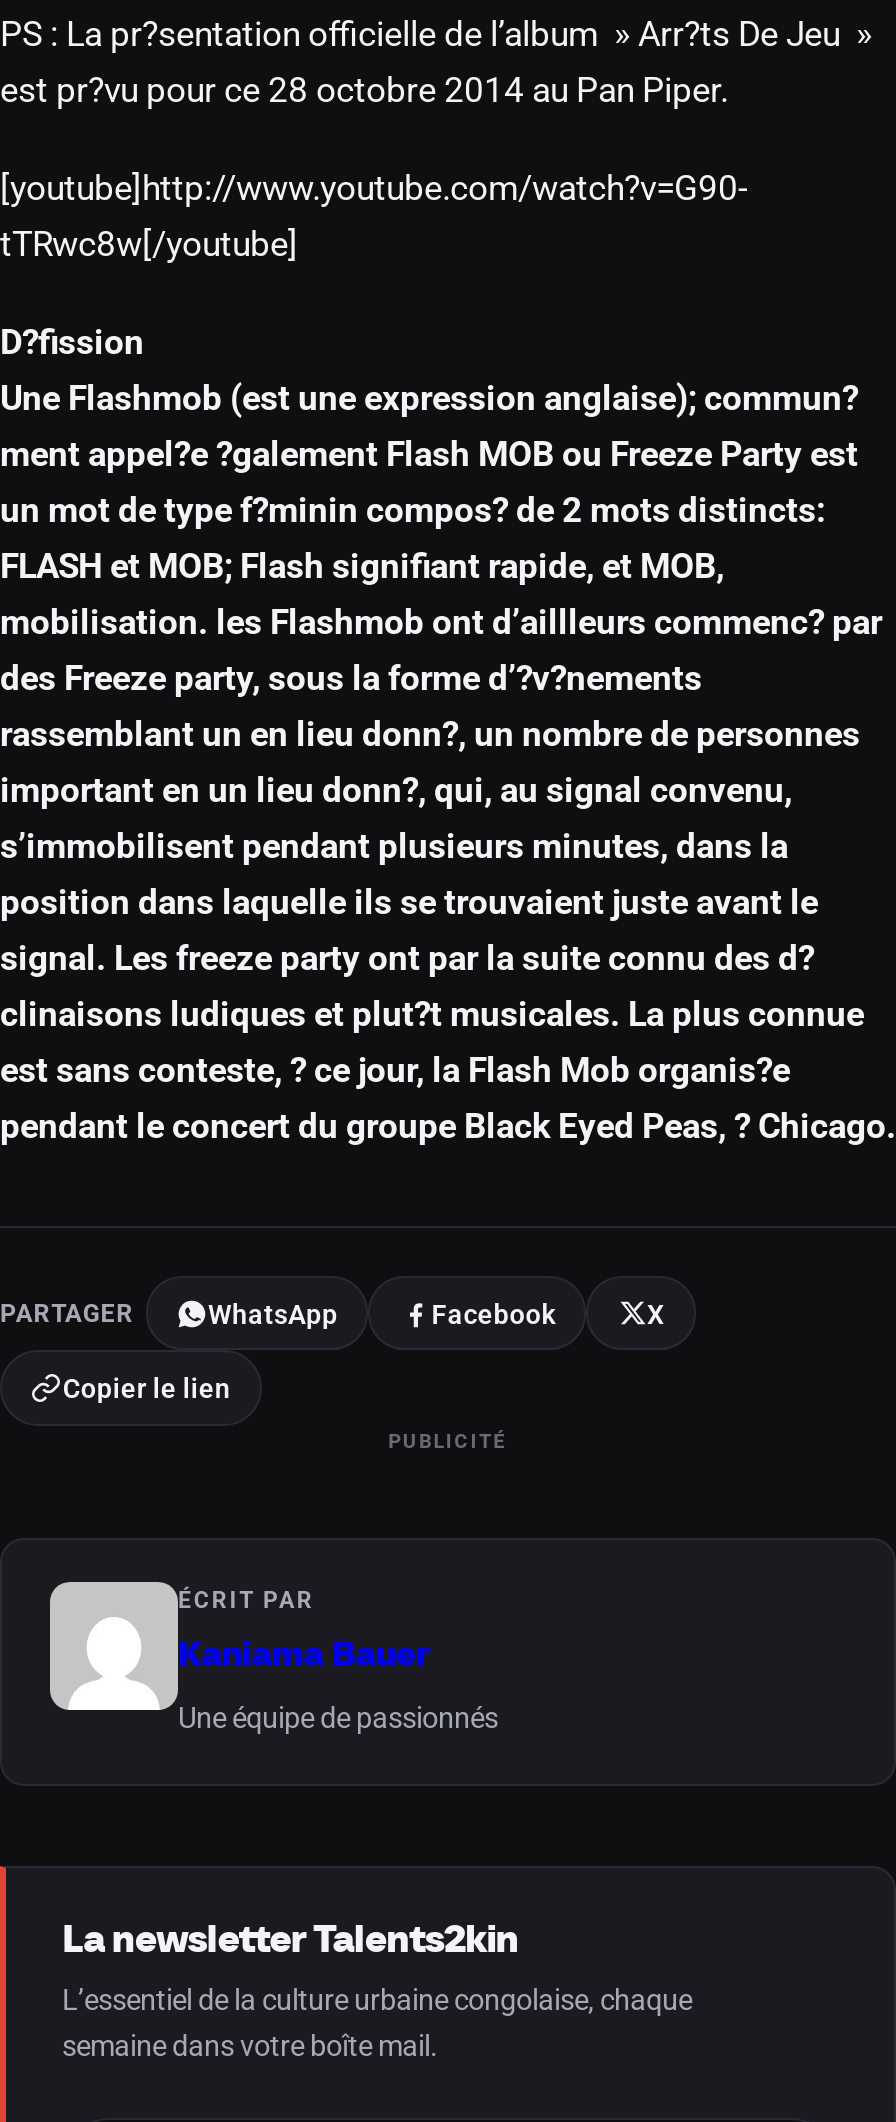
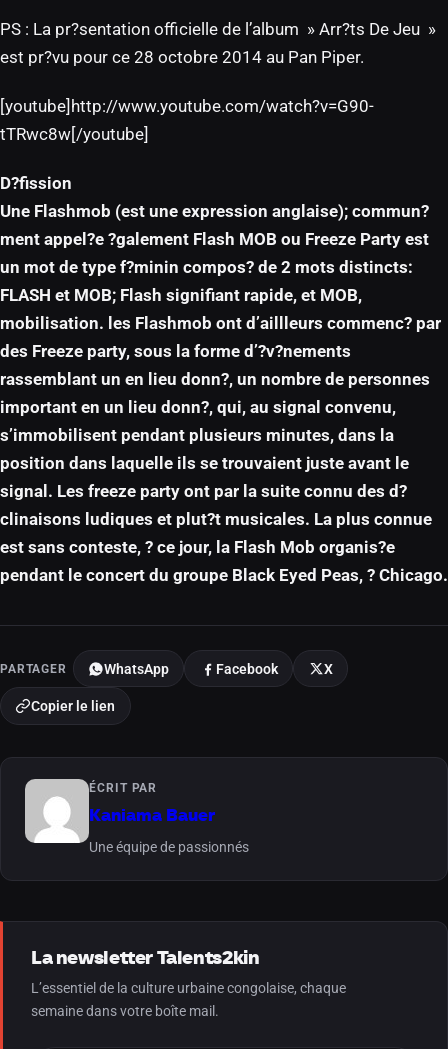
[388,1430,508,1452] PUBLICITÉ -> none

